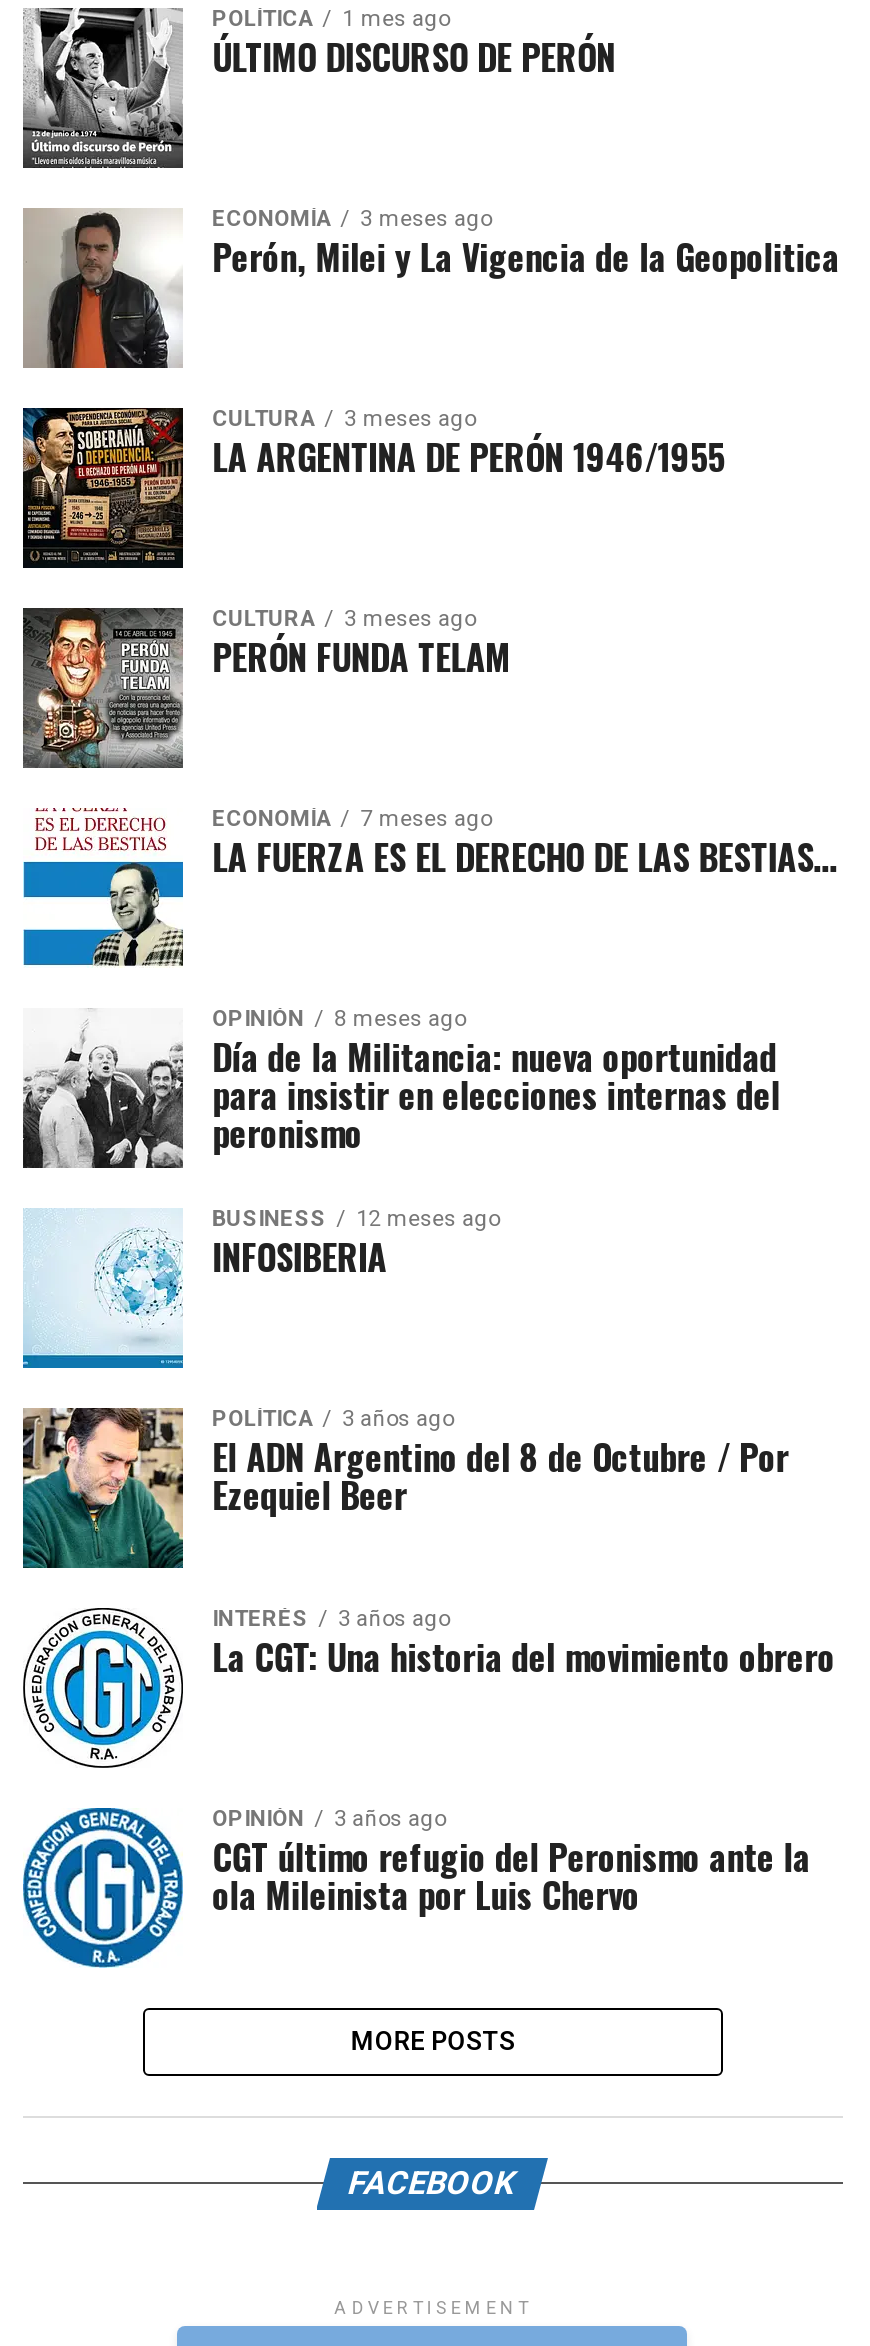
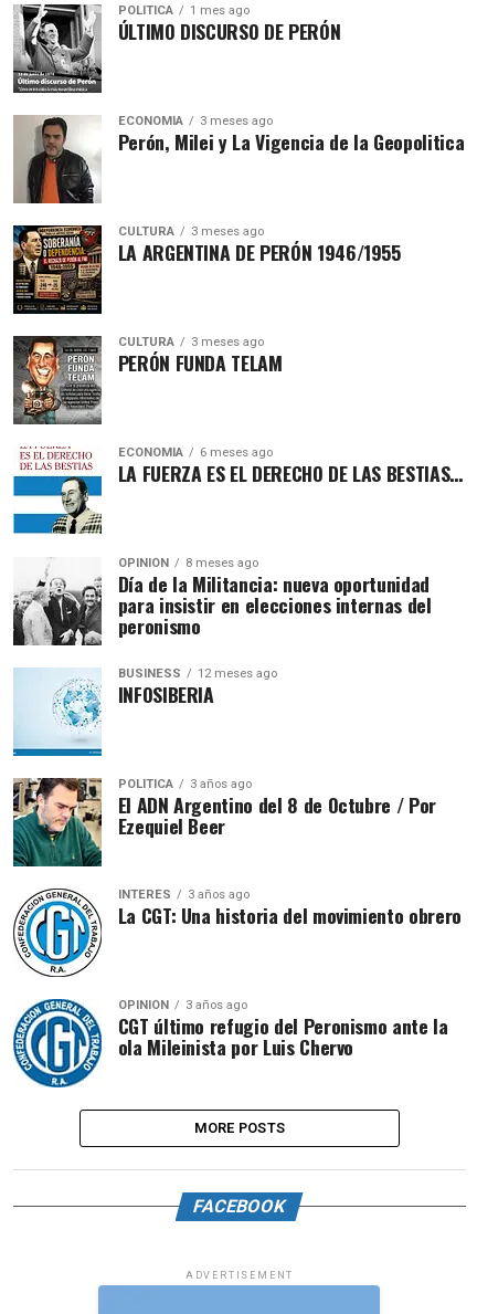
[212,806,492,832] ECONOMÍA 7 meses ago -> [118,445,272,460] ECONOMÍA 6 meses ago

